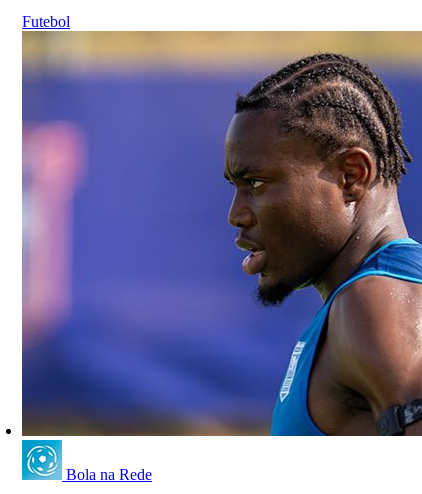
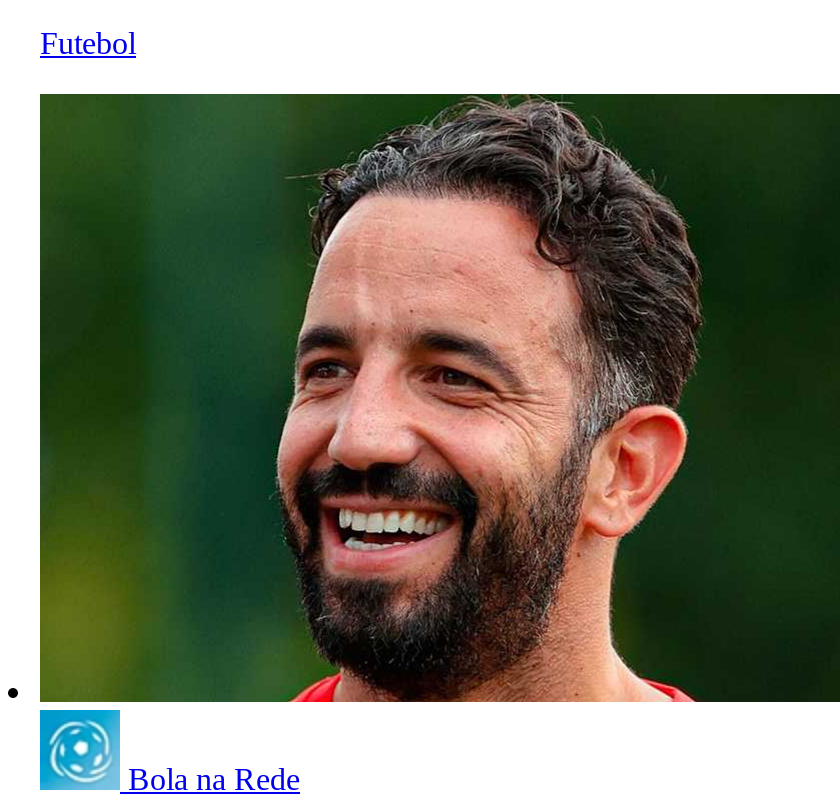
[21,30,419,441] [image] -> [38,61,834,713] [image]

